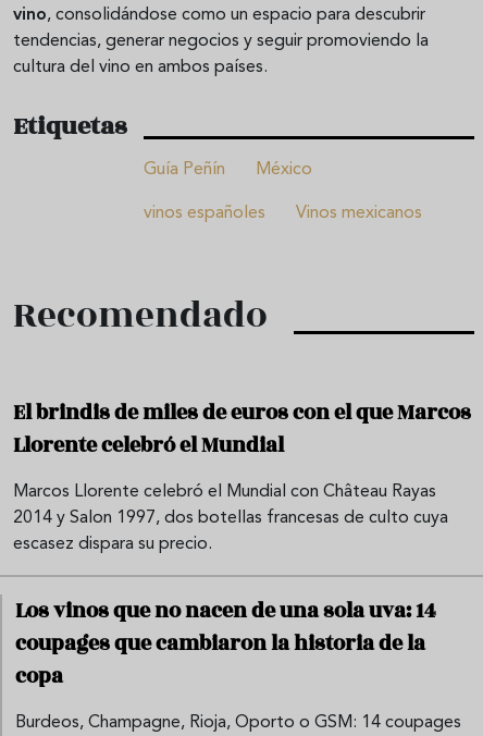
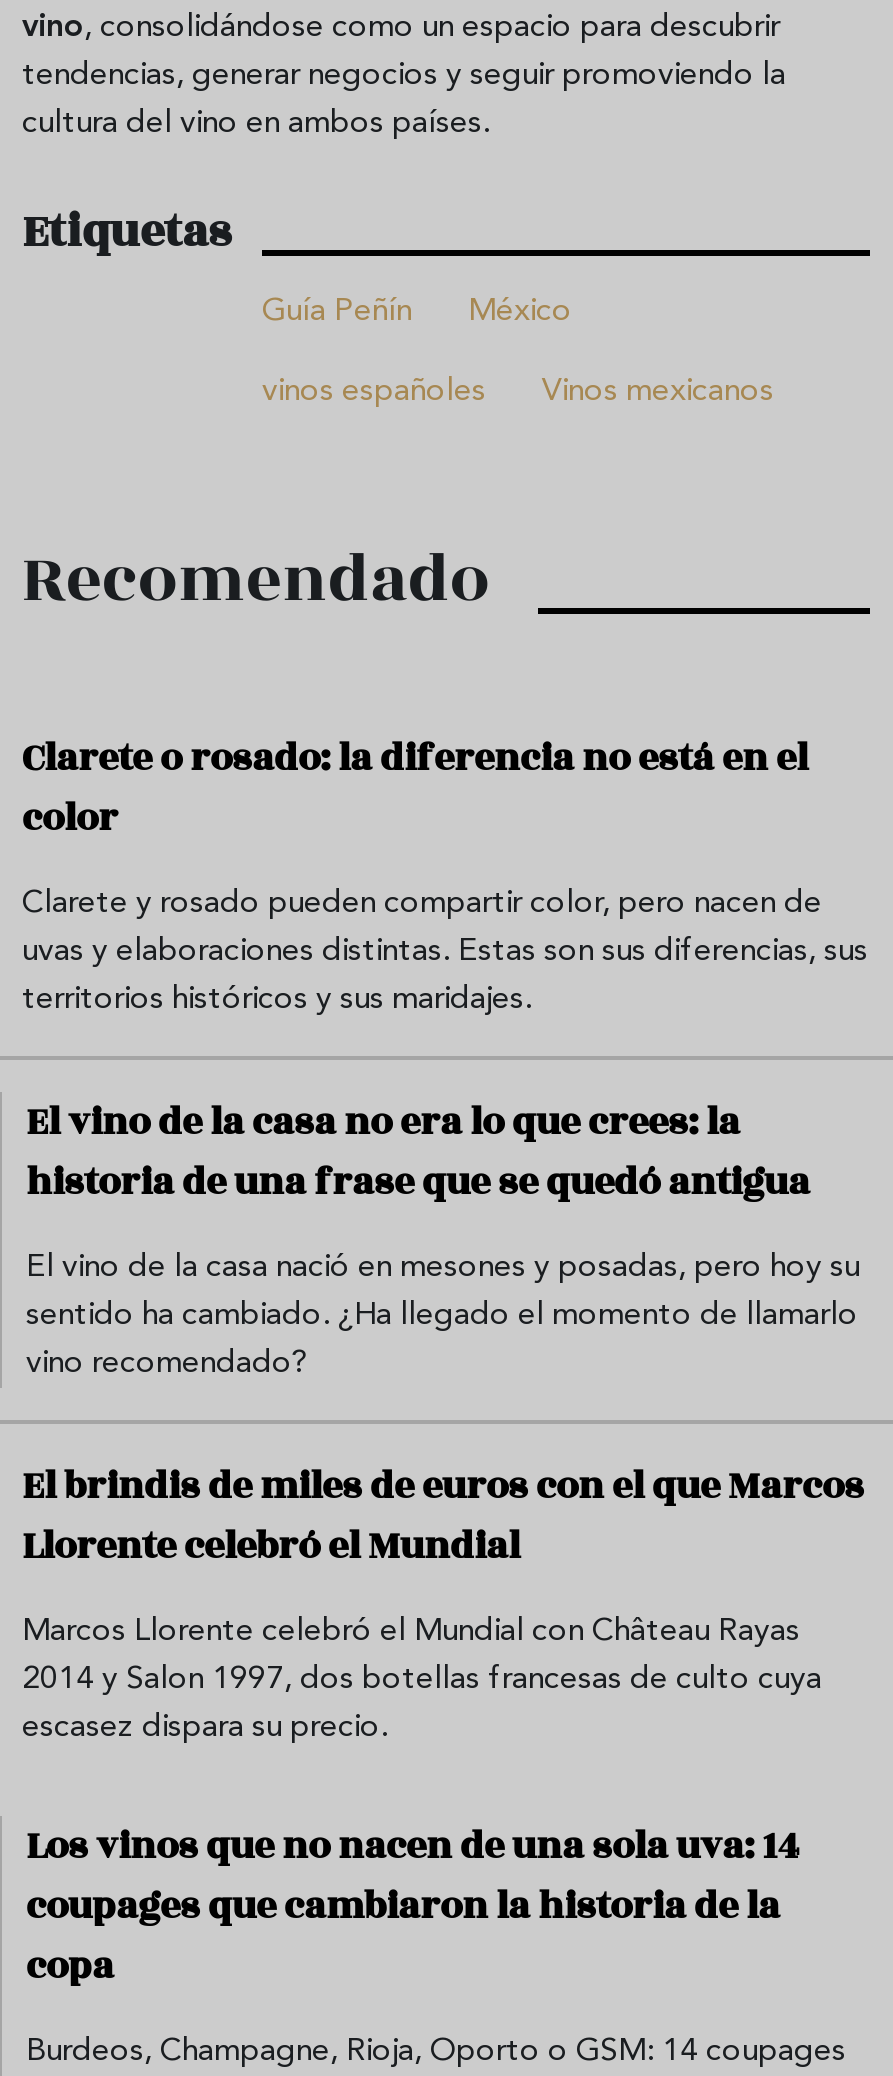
none -> [22,730,868,1380] Clarete o rosado: la diferencia no está en el | color | Clarete y rosado pueden compartir color, pero nacen de | uvas y elaboraciones distintas. Estas son sus diferencias, sus | territorios históricos y sus maridajes. | El vino de la casa no era lo que crees: la | historia de una frase que se quedó antigua | El vino de la casa nació en mesones y posadas, pero hoy su | sentido ha cambiado. ¿Ha llegado el momento de llamarlo | vino recomendado?

